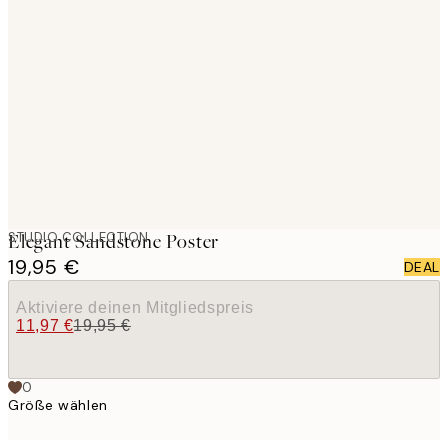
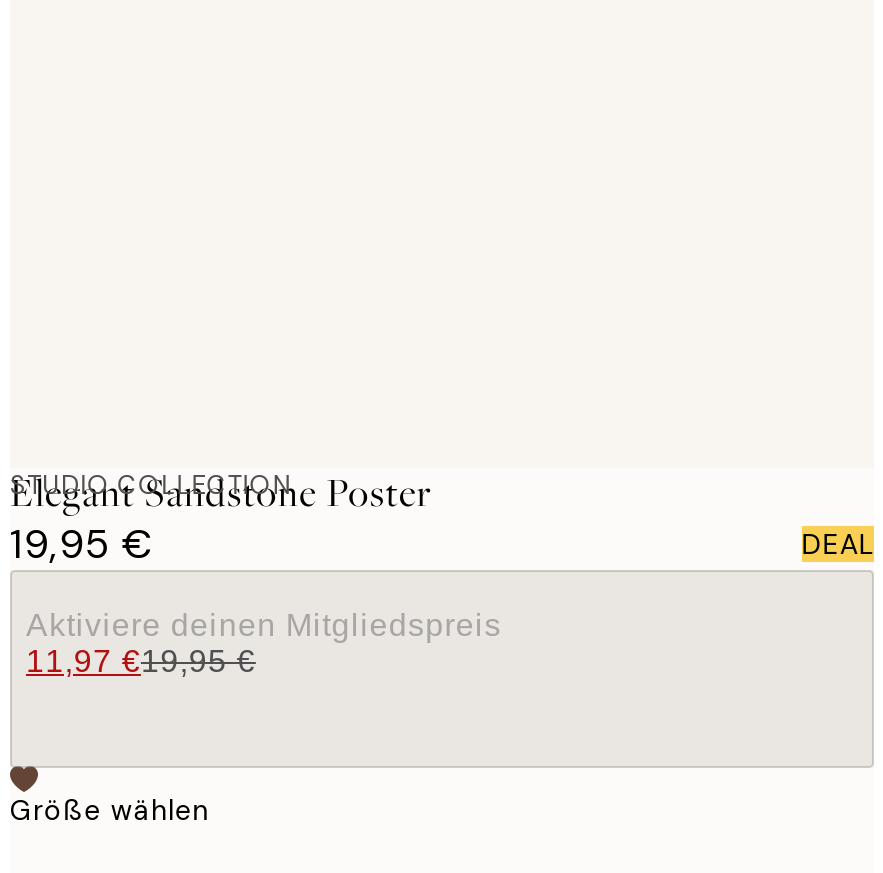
[22,379,32,396] 0 -> none

